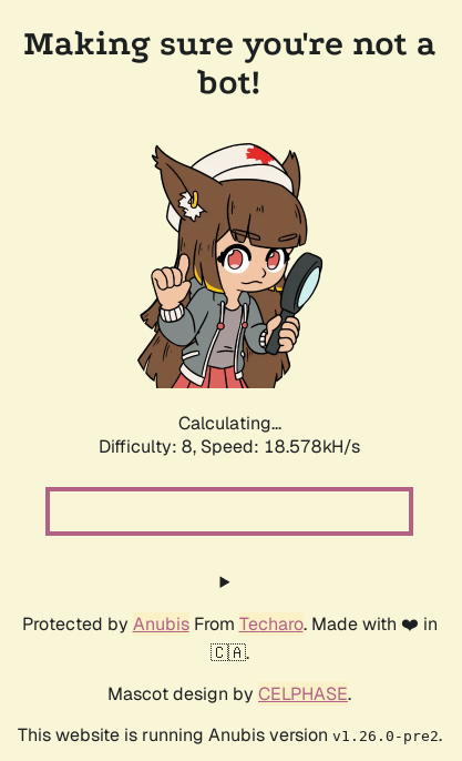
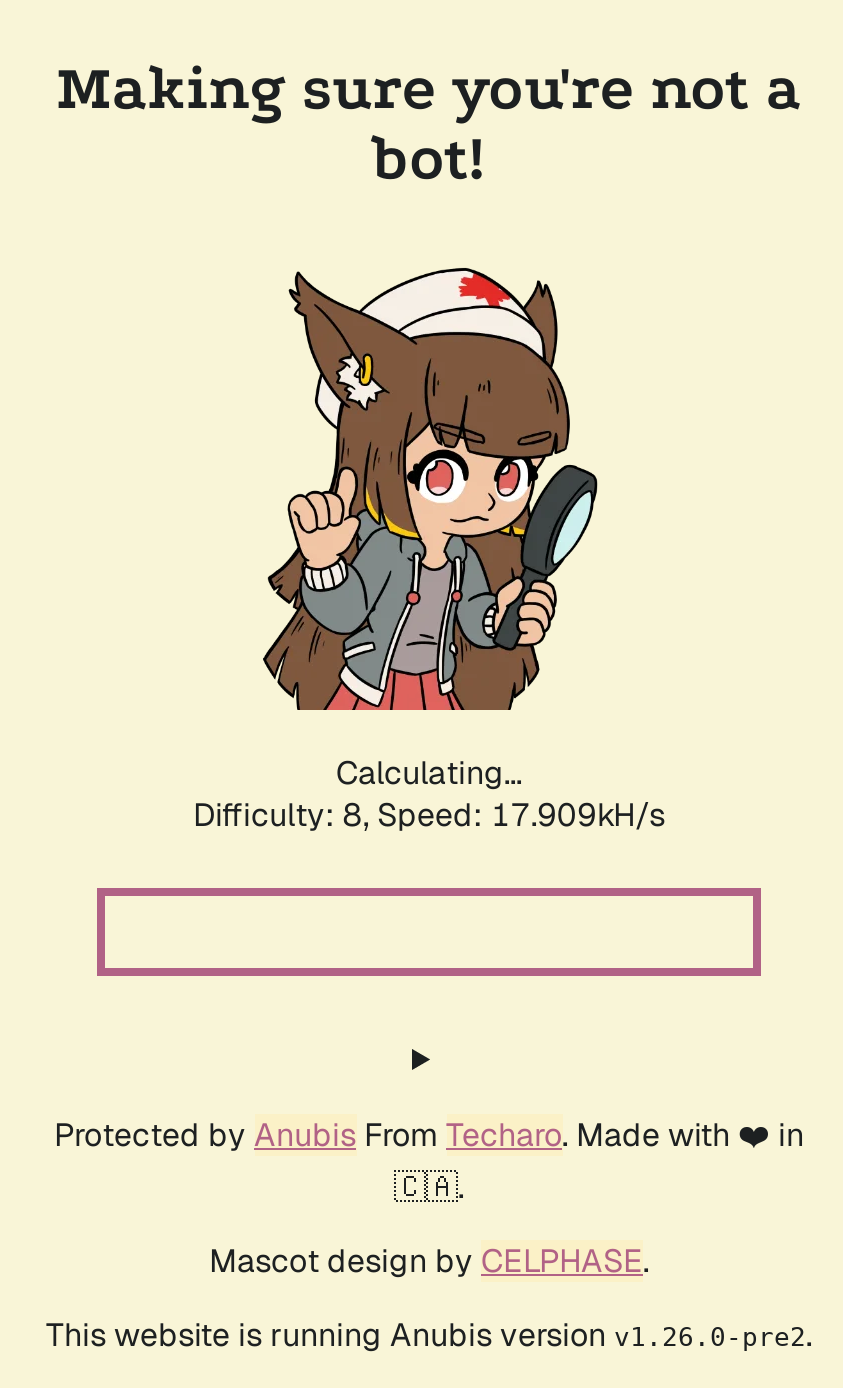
[99,435,360,458] Difficulty: 8, Speed: 18.578kH/s -> [193,794,665,836] Difficulty: 8, Speed: 17.909kH/s

